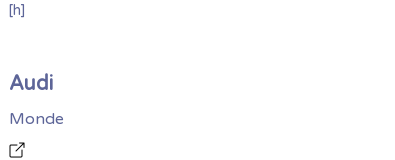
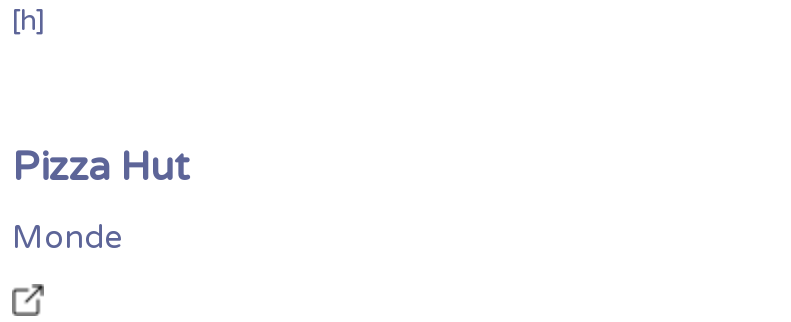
[9,72,53,96] Audi -> [12,144,190,192] Pizza Hut

